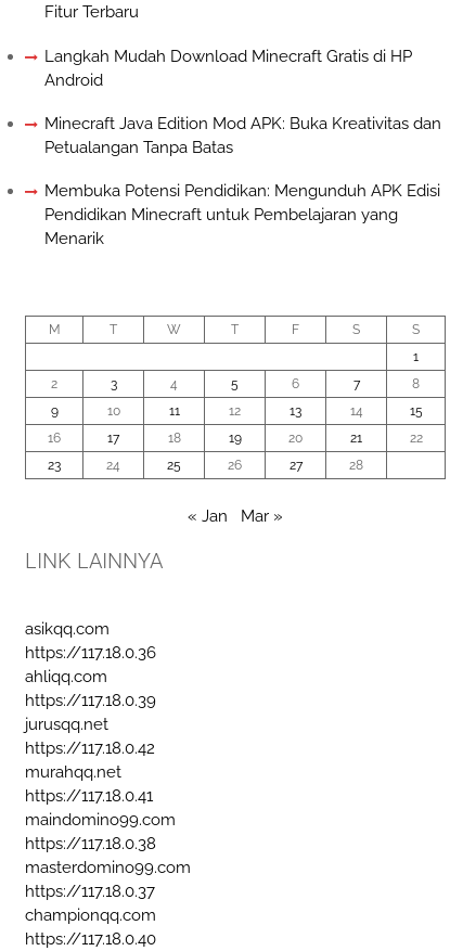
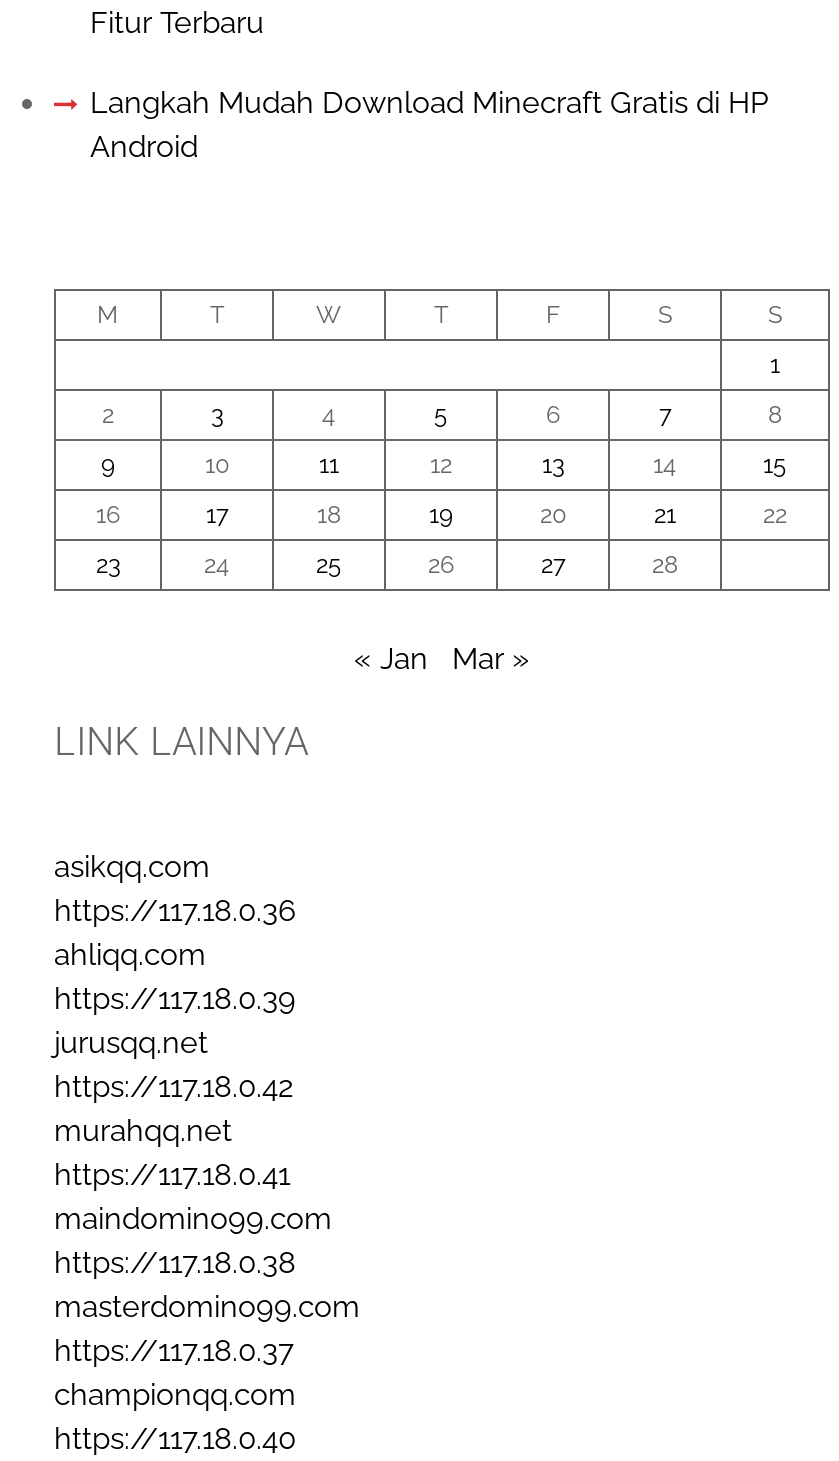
[44,114,441,249] Minecraft Java Edition Mod APK: Buka Kreativitas dan | Petualangan Tanpa Batas | Membuka Potensi Pendidikan: Mengunduh APK Edisi | Pendidikan Minecraft untuk Pembelajaran yang | Menarik -> none

